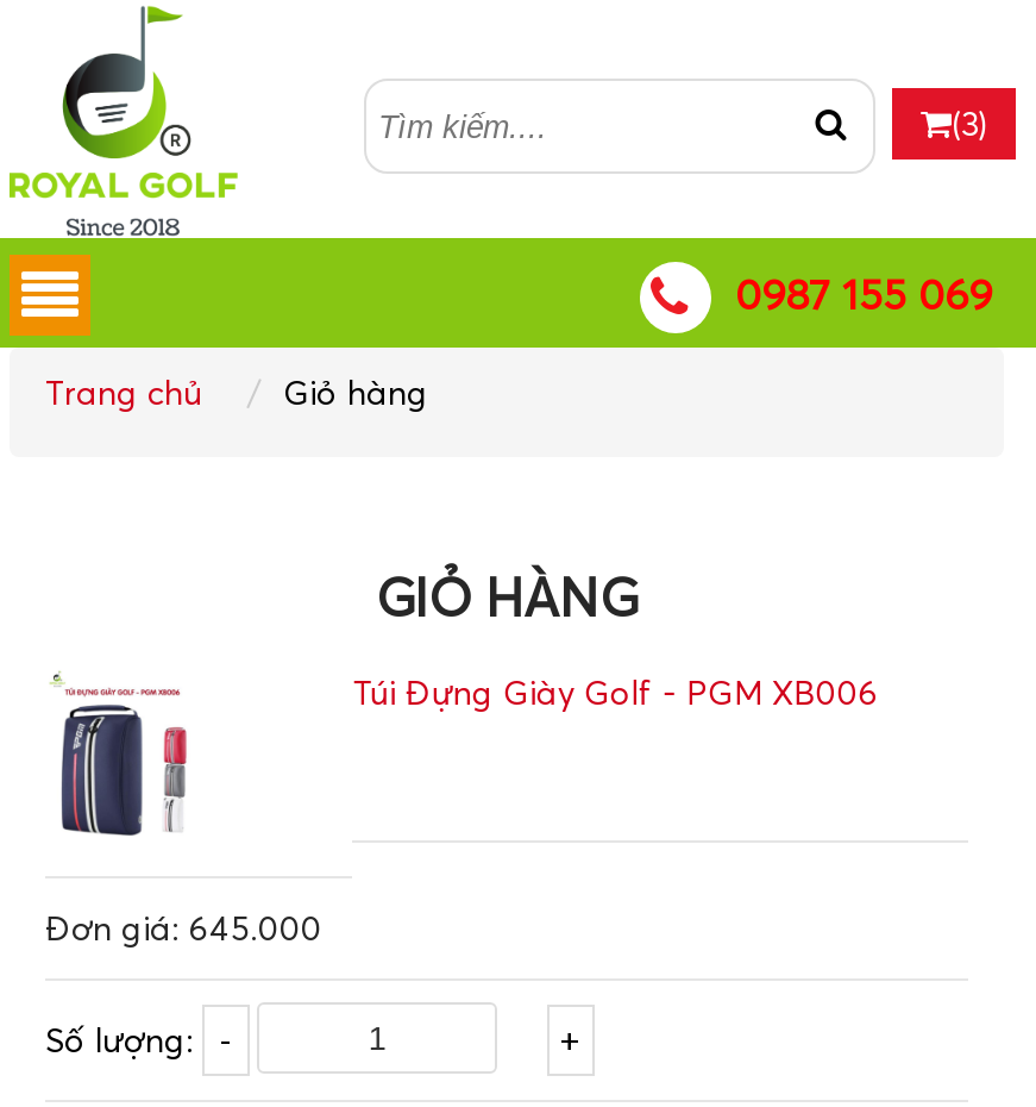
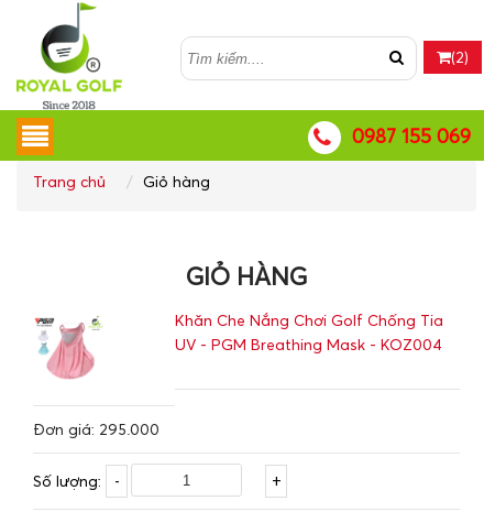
[952,102,987,143] (3) -> [451,47,469,66] (2)
[45,671,321,946] [image] | Đơn giá: 645.000 -> [33,313,159,438] [image] | Đơn giá: 295.000
[353,672,879,713] Túi Đựng Giày Golf - PGM XB006 -> [175,311,444,354] Khăn Che Nắng Chơi Golf Chống Tia | UV - PGM Breathing Mask - KOZ004

